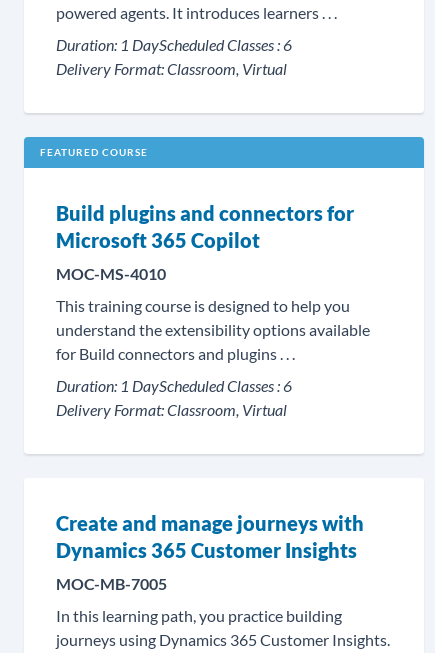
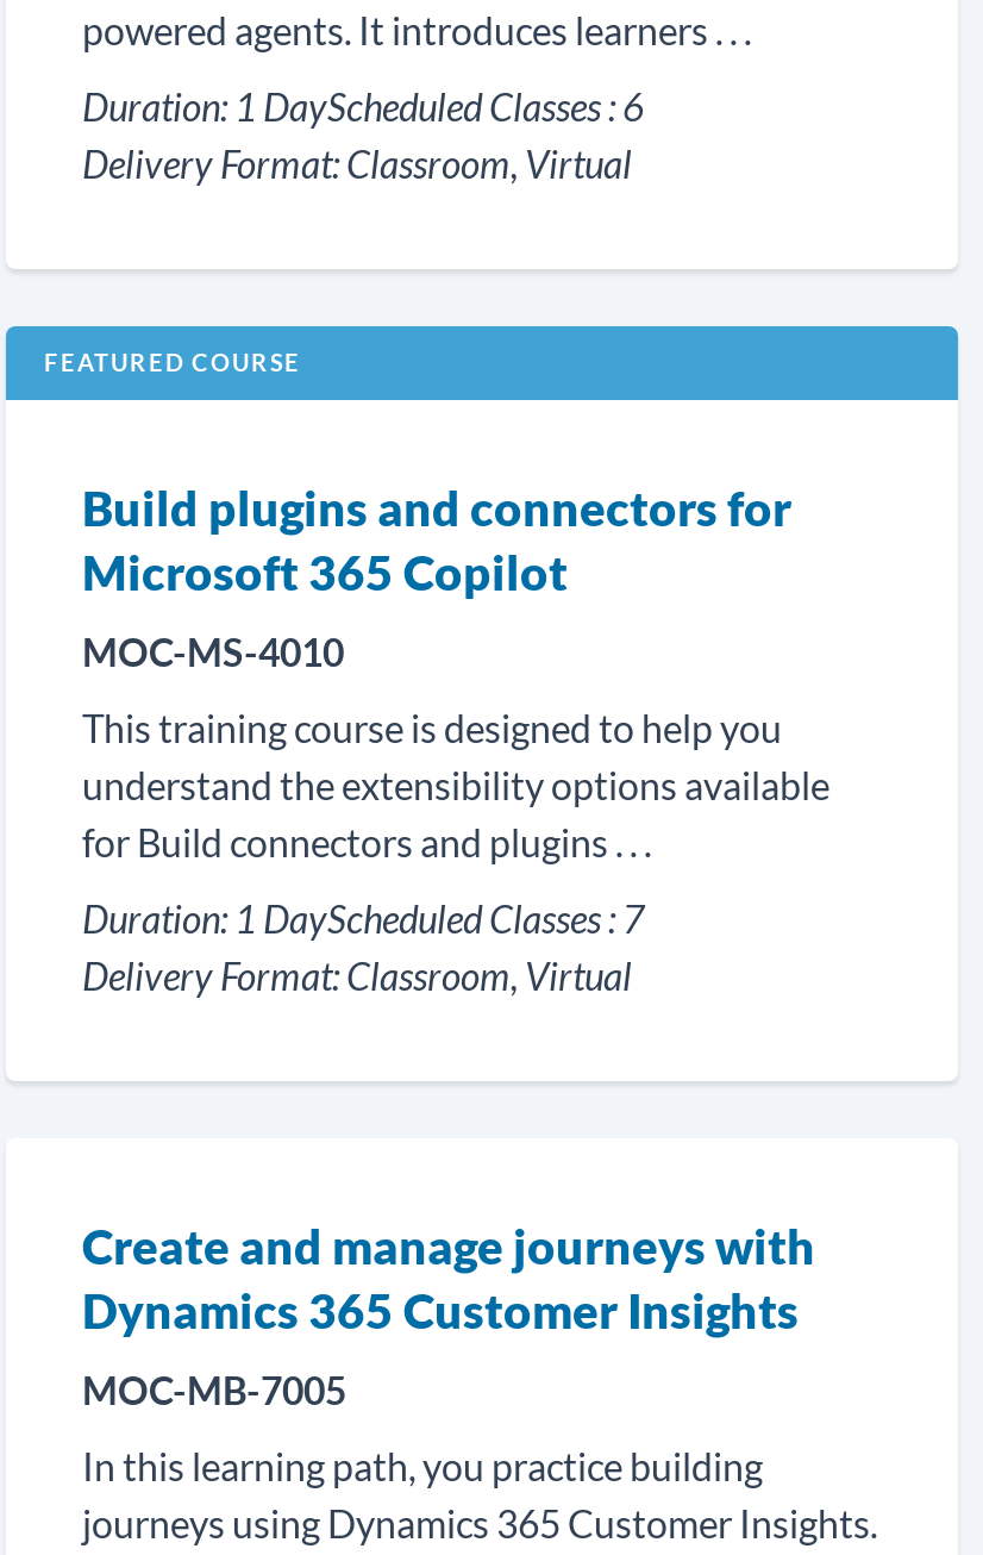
[56,376,292,395] Duration: 1 DayScheduled Classes : 6 -> [82,895,644,941] Duration: 1 DayScheduled Classes : 7

